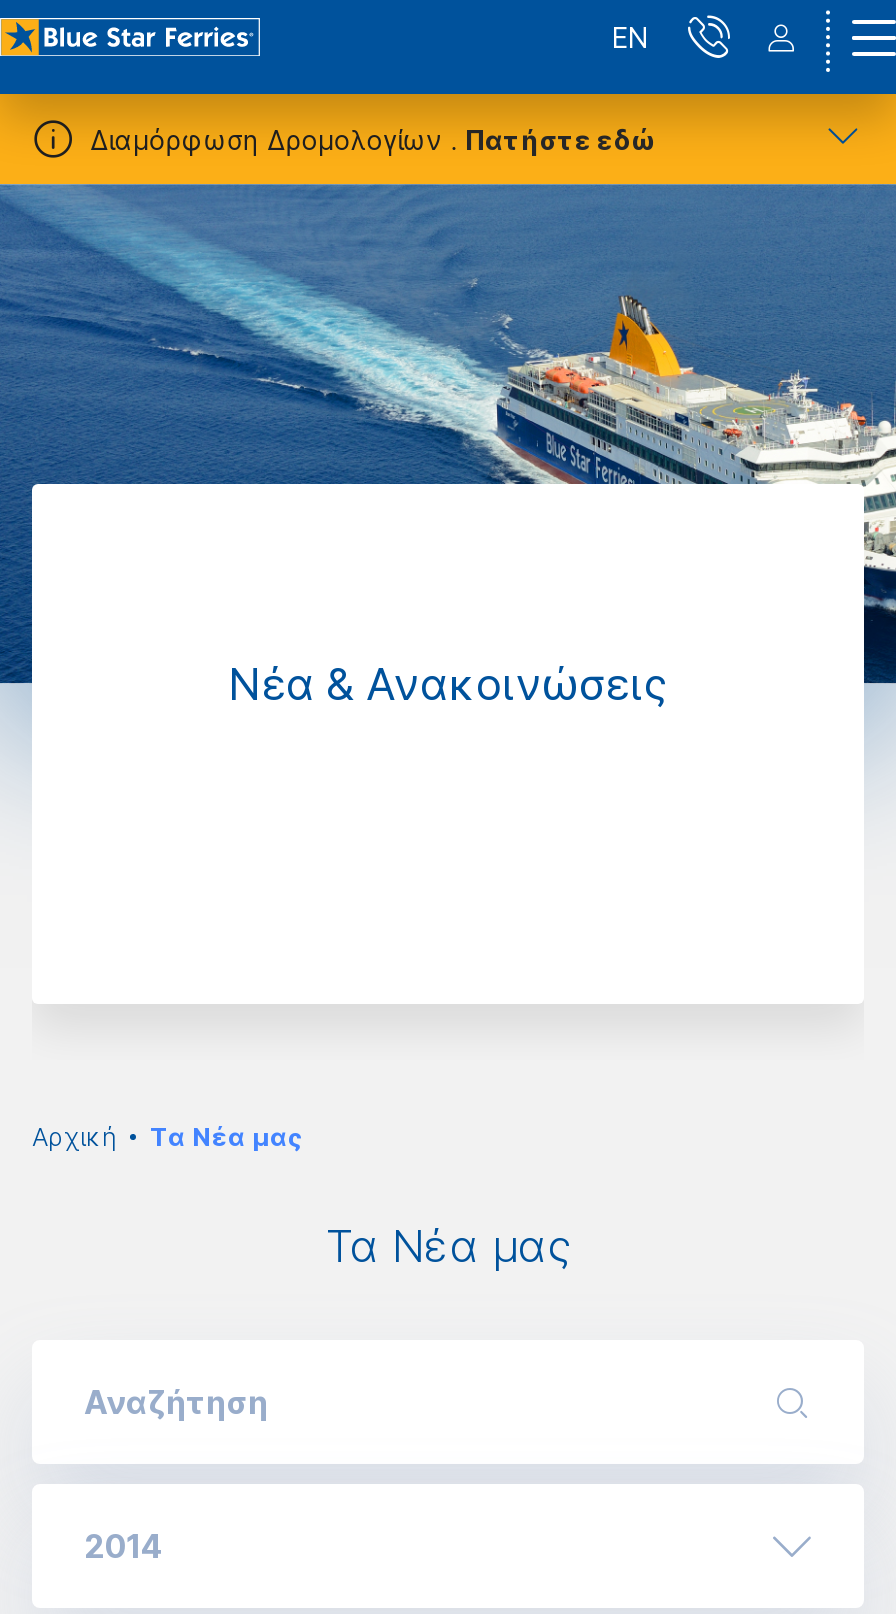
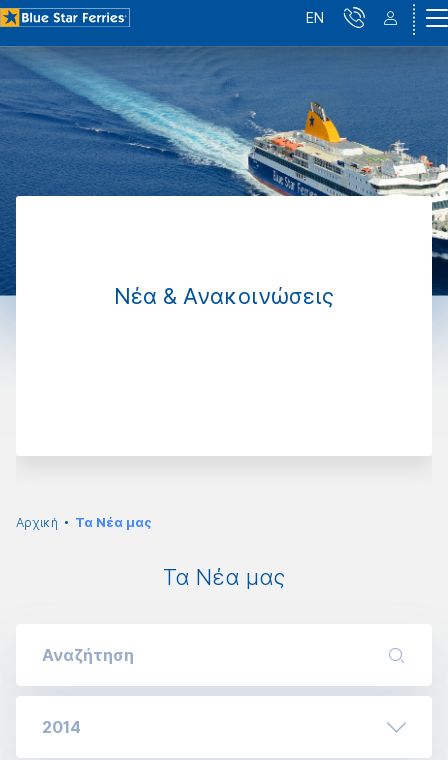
[90,123,655,155] Διαμόρφωση Δρομολογίων . Πατήστε εδώ -> none

